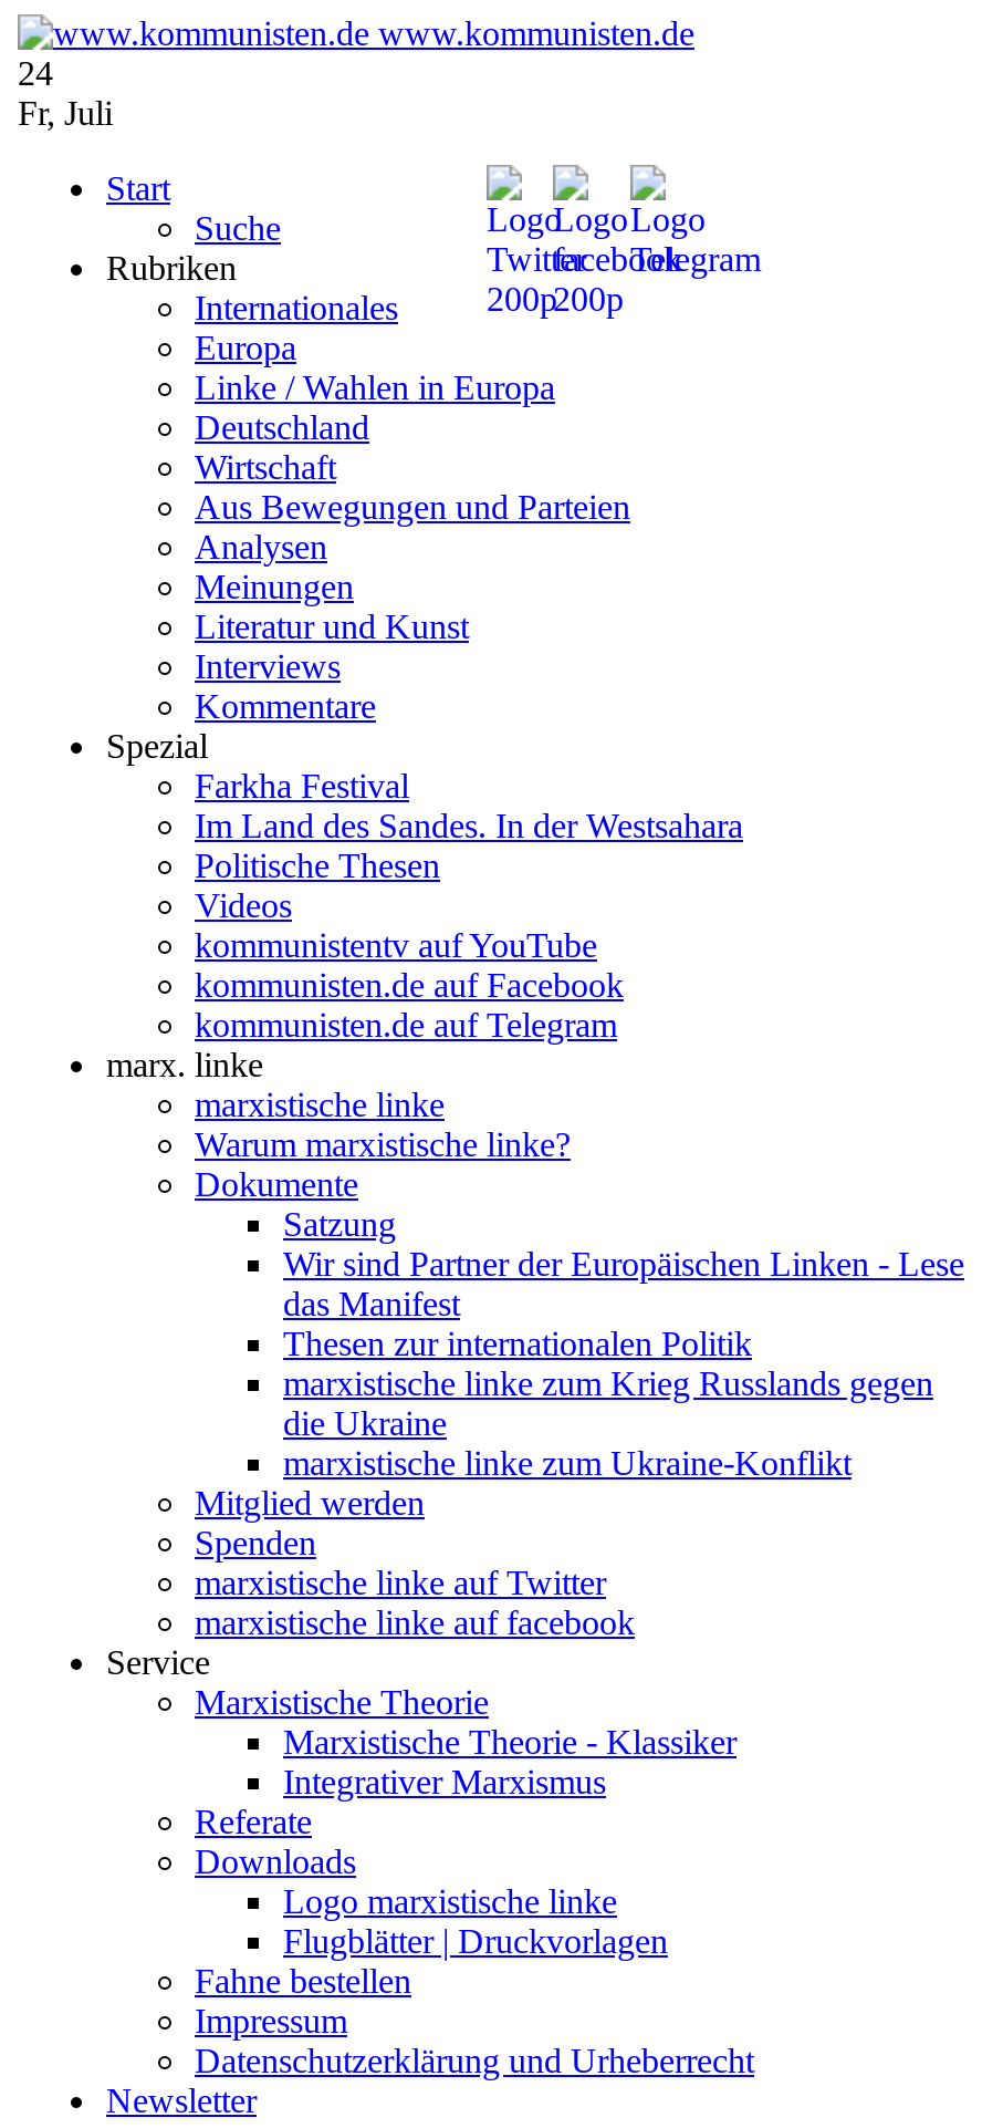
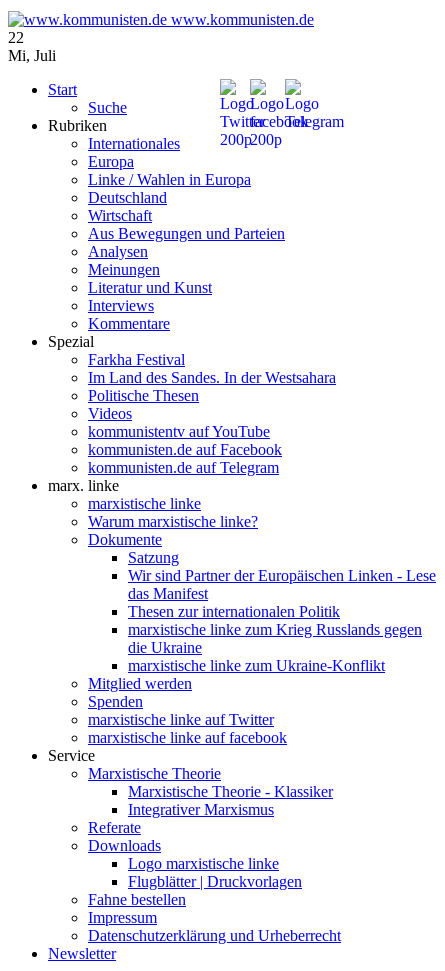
[18,54,53,91] 24 -> [8,29,24,46] 22
[18,94,113,131] Fr, Juli -> [8,47,56,64] Mi, Juli

